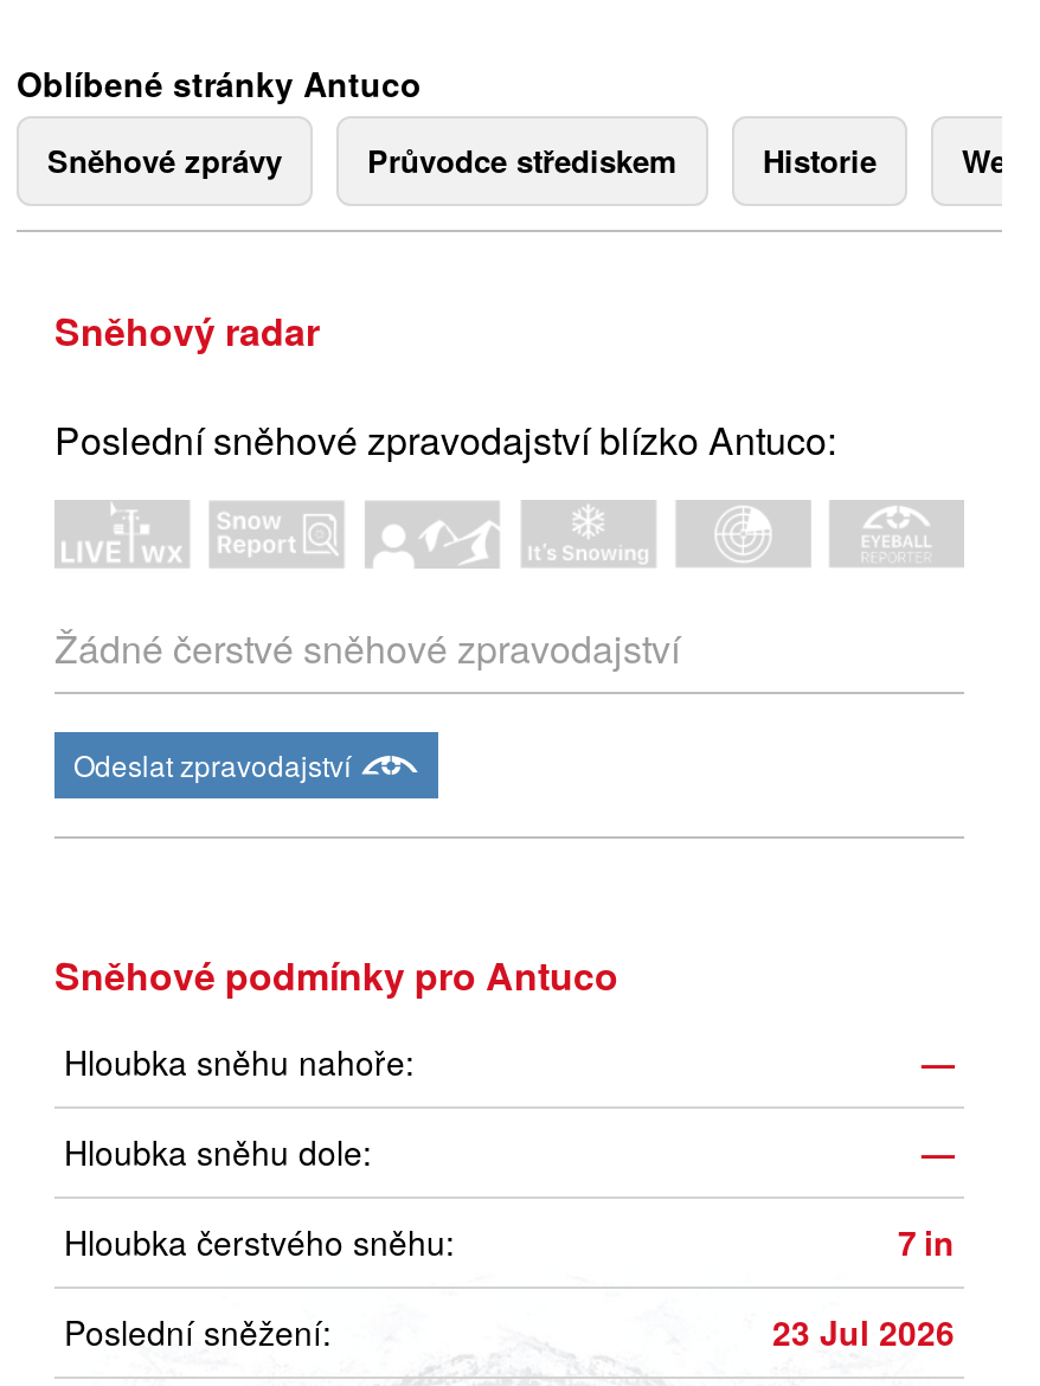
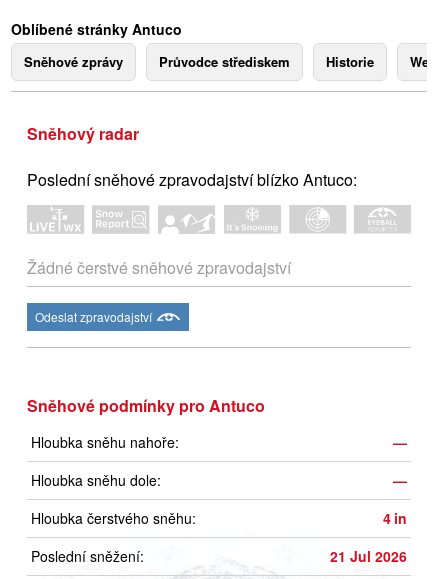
[898,1218,955,1265] 7 in -> [383,508,407,528] 4 in
[772,1308,955,1355] 23 Jul 2026 -> [330,546,407,566] 21 Jul 2026

